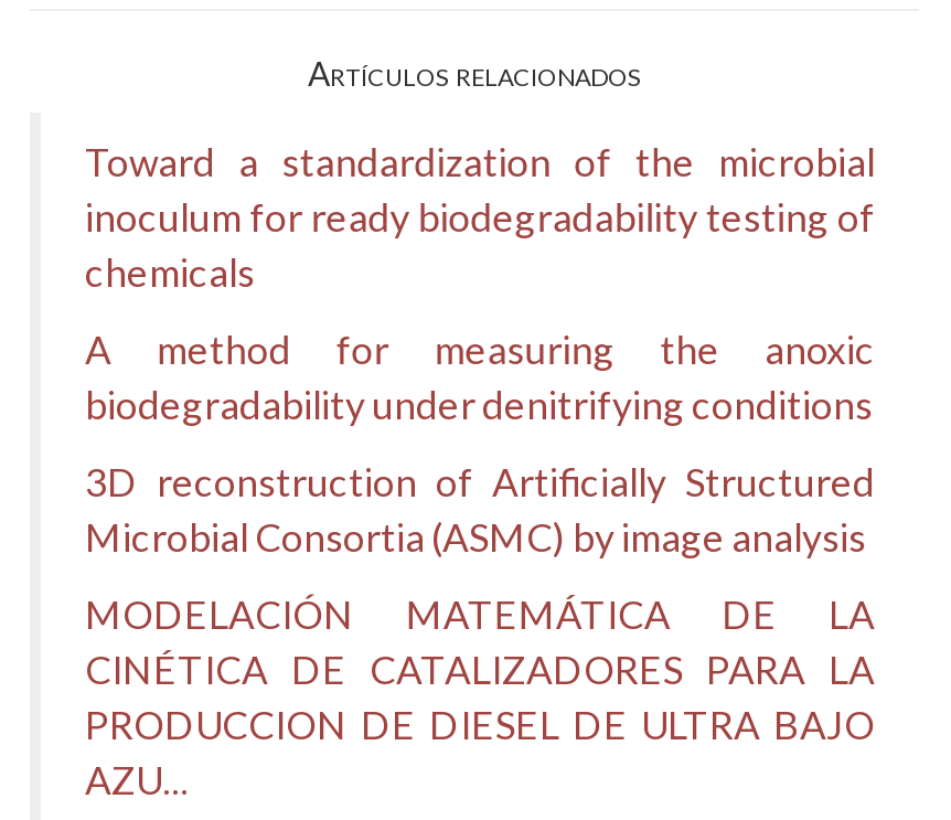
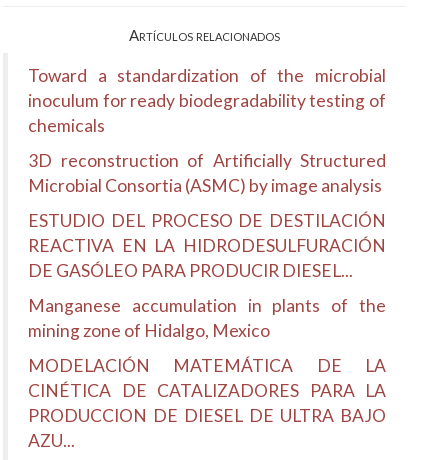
[85,327,875,428] A method for measuring the anoxic | biodegradability under denitrifying conditions -> none
moved [85,459,875,561] -> [28,150,386,196]: 3D reconstruction of Artificially Structured | Microbial Consortia (ASMC) by image analysis
none -> [28,210,386,341] ESTUDIO DEL PROCESO DE DESTILACIÓN | REACTIVA EN LA HIDRODESULFURACIÓN | DE GASÓLEO PARA PRODUCIR DIESEL... | Manganese accumulation in plants of the | mining zone of Hidalgo, Mexico

